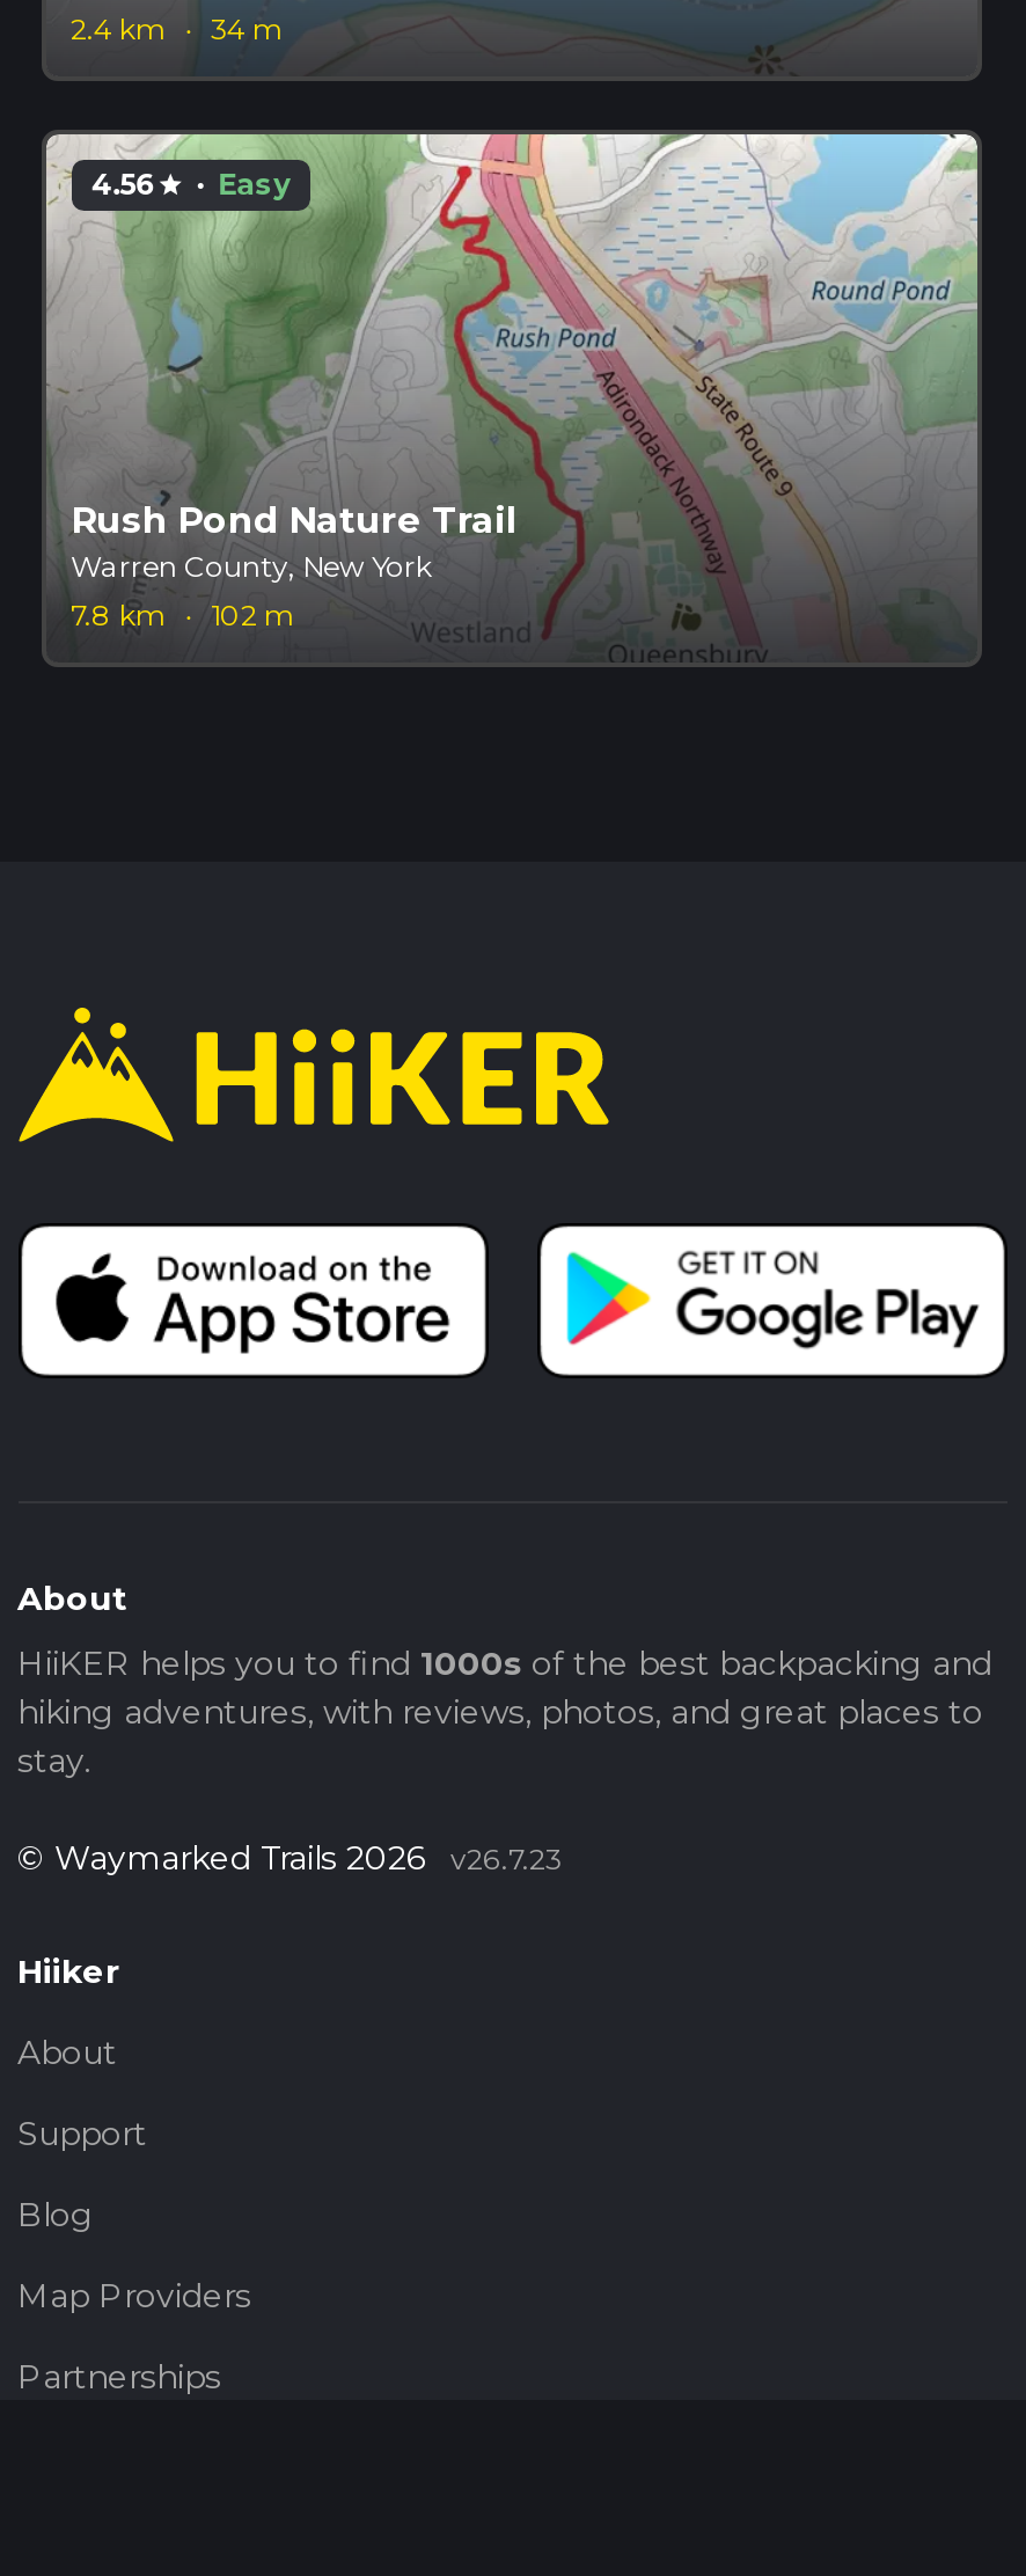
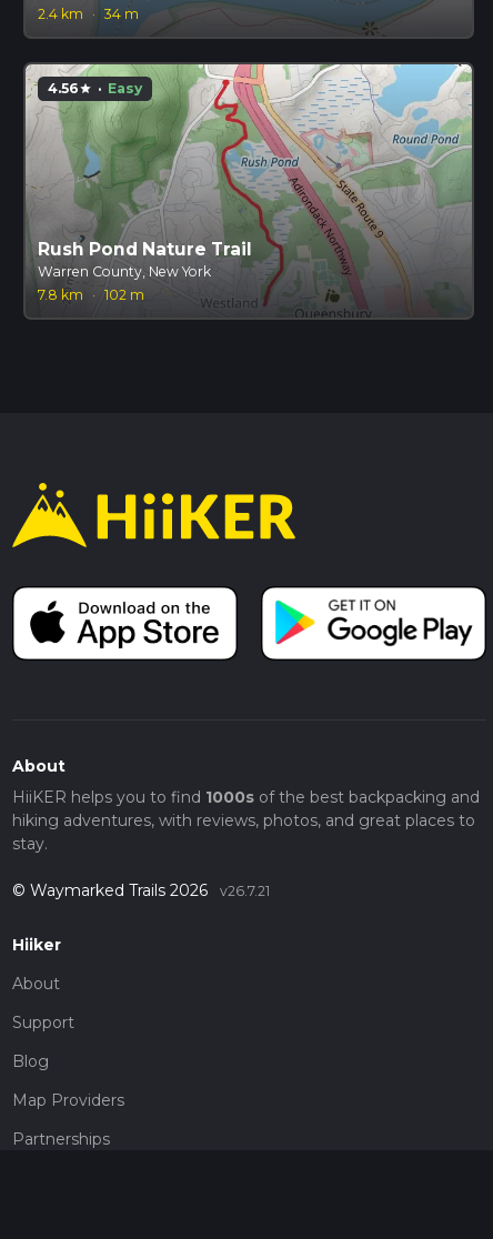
[17,1837,562,1879] © Waymarked Trails 2026 v26.7.23 -> [12,881,269,900] © Waymarked Trails 2026 v26.7.21

